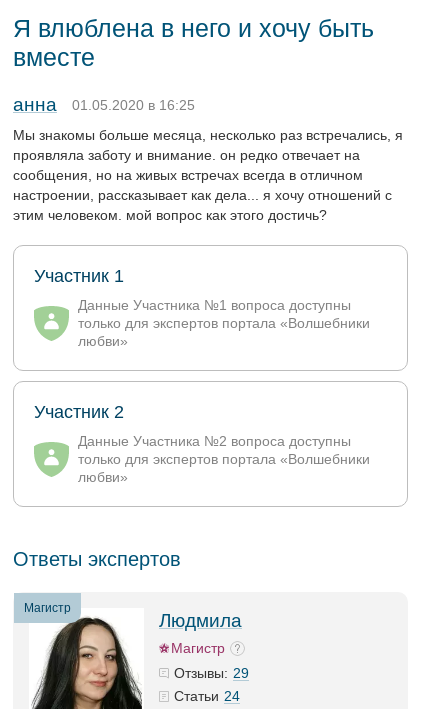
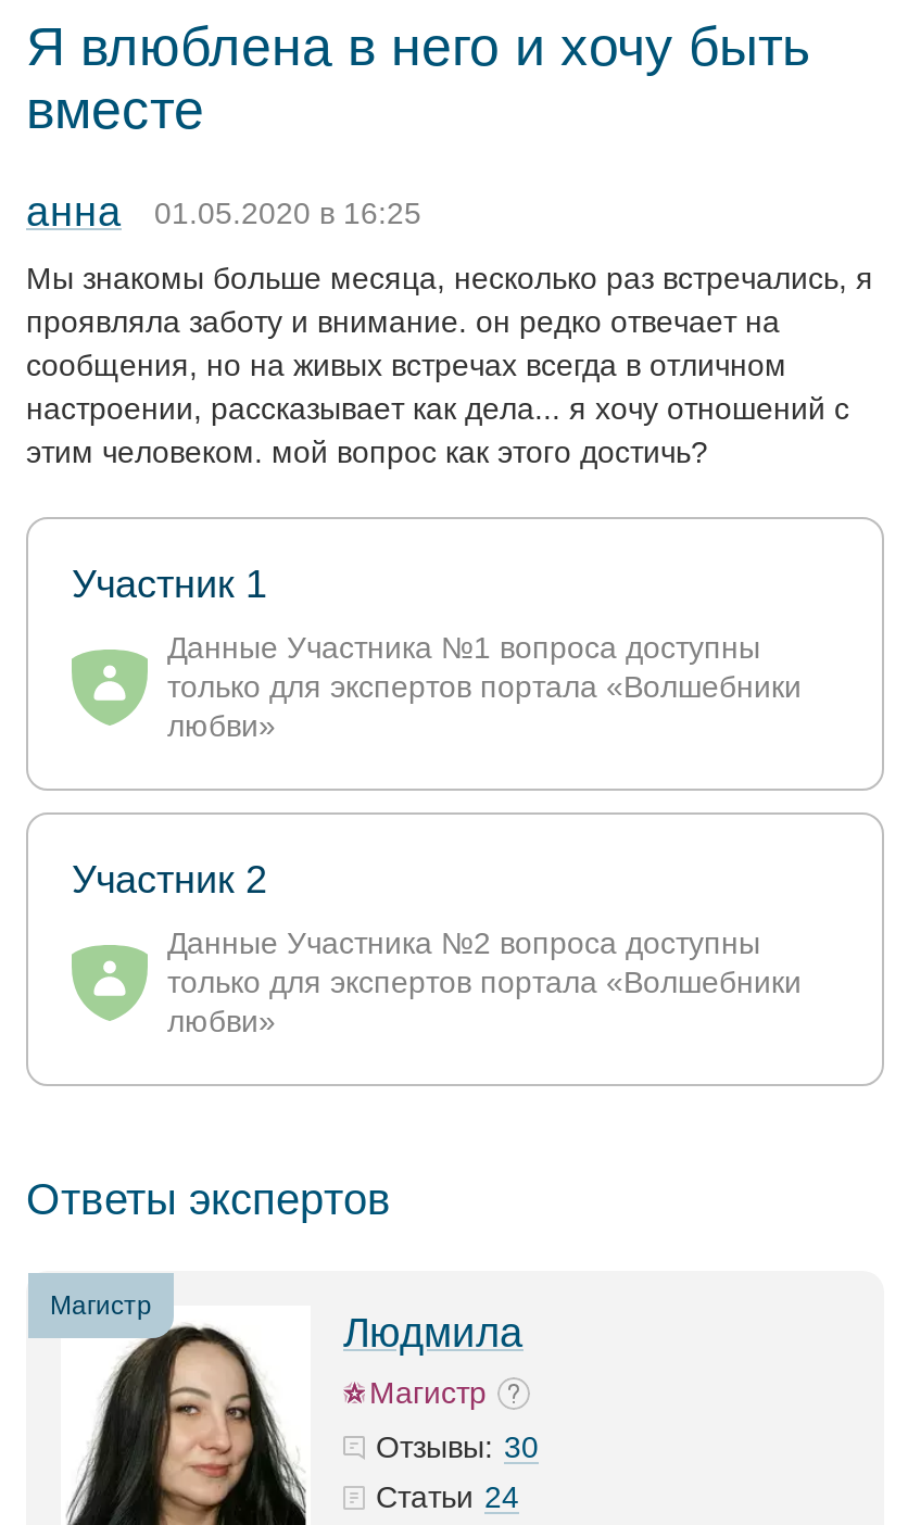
[174,664,249,681] Отзывы: 29 -> [376,1428,539,1464] Отзывы: 30

